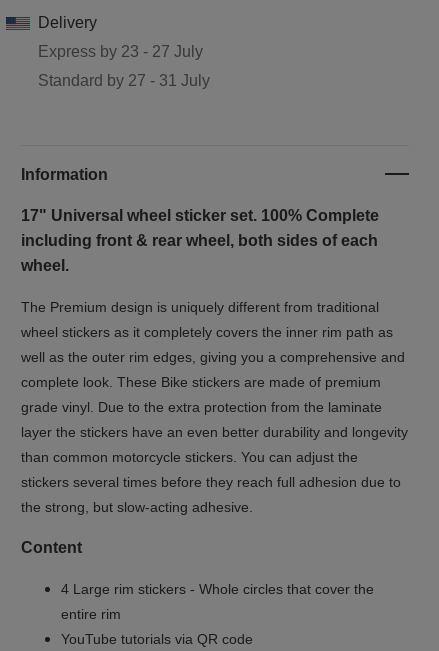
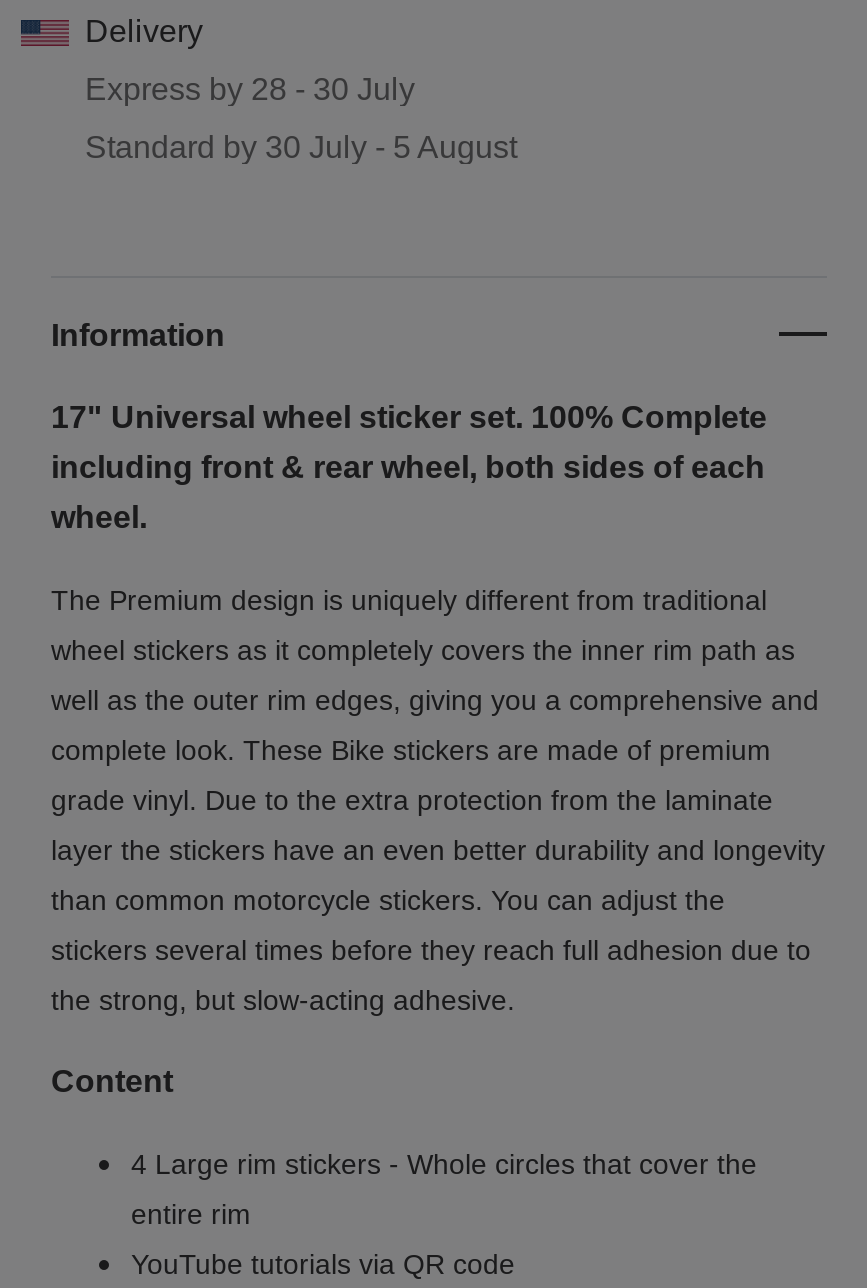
[38,43,203,60] Express by 23 - 27 July -> [85,71,415,105] Express by 28 - 30 July
[38,72,210,89] Standard by 27 - 31 July -> [85,129,517,163] Standard by 30 July - 5 August

